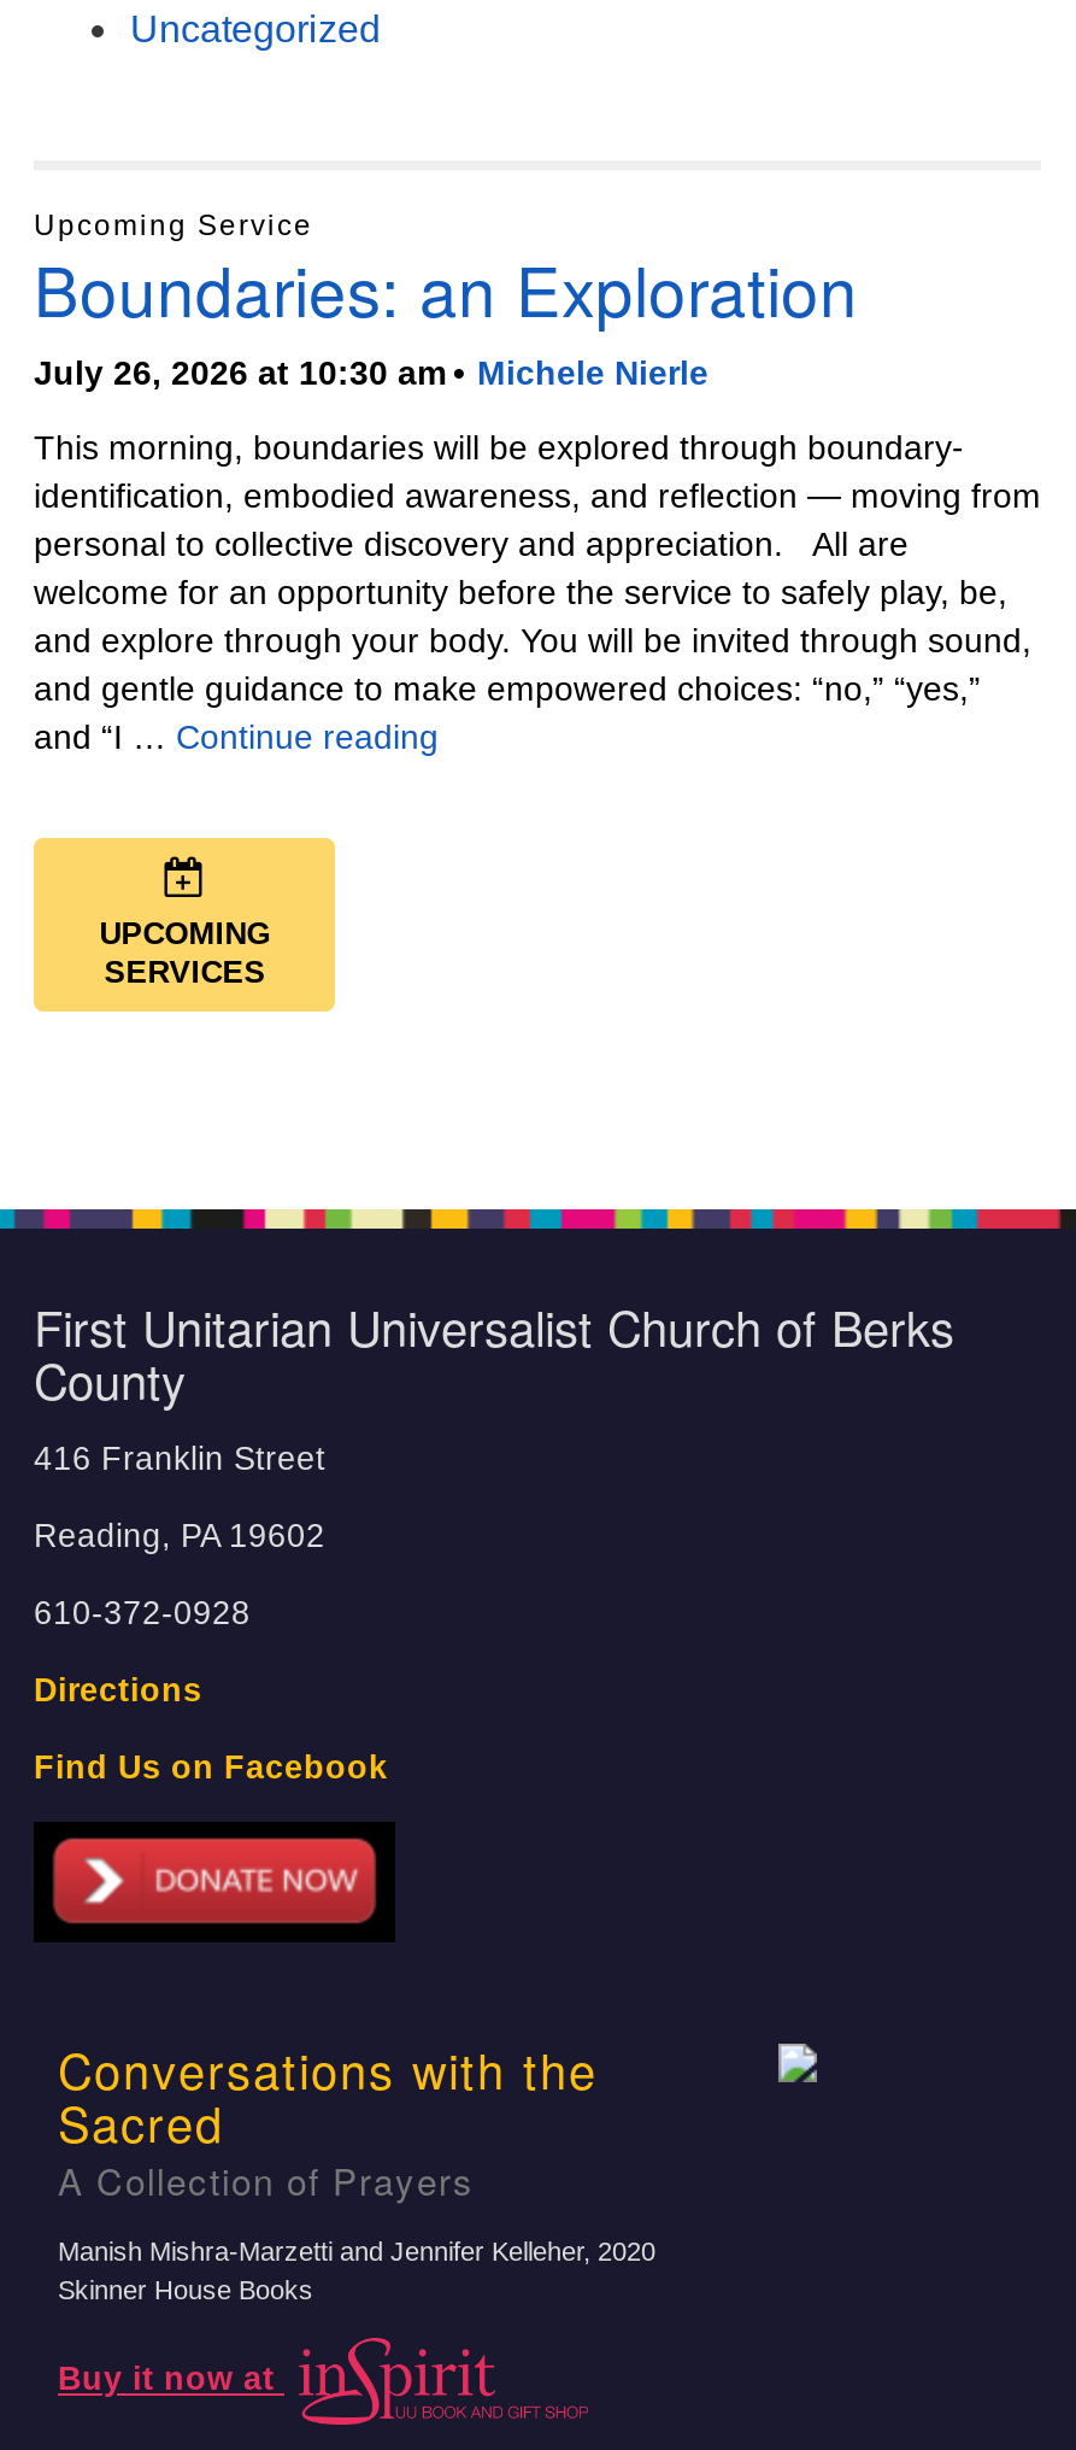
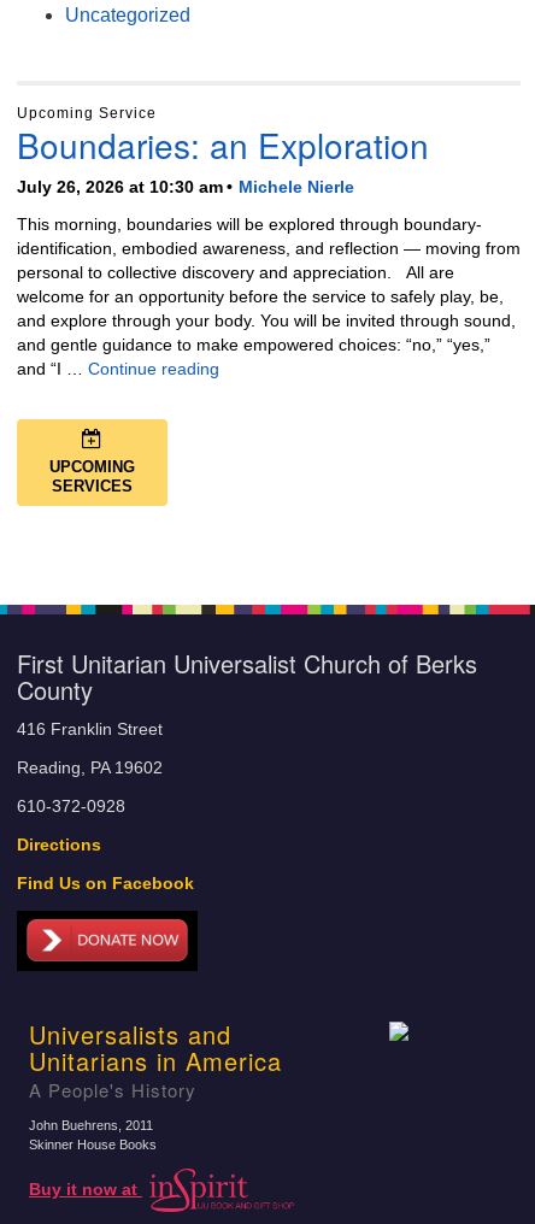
[58,2035,598,2206] Conversations with the | Sacred | A Collection of Prayers -> [29,1017,282,1102] Universalists and | Unitarians in America | A People's History
[58,2237,655,2266] Manish Mishra-Marzetti and Jennifer Kelleher, 2020 -> [29,1118,153,1132] John Buehrens, 2011

